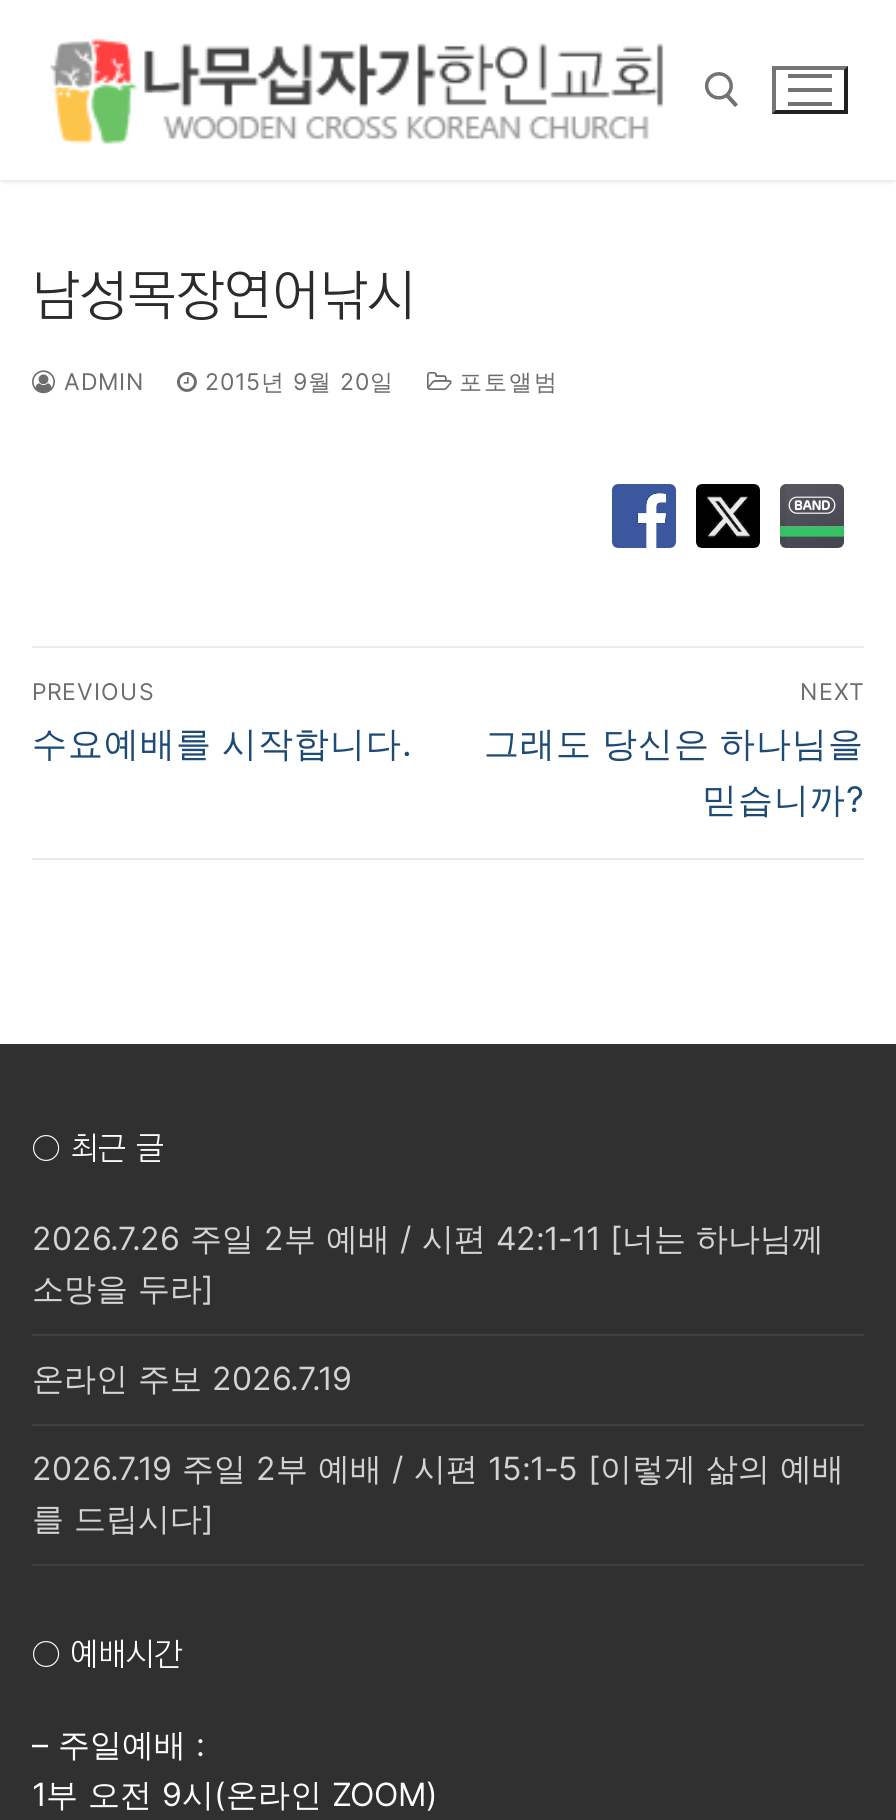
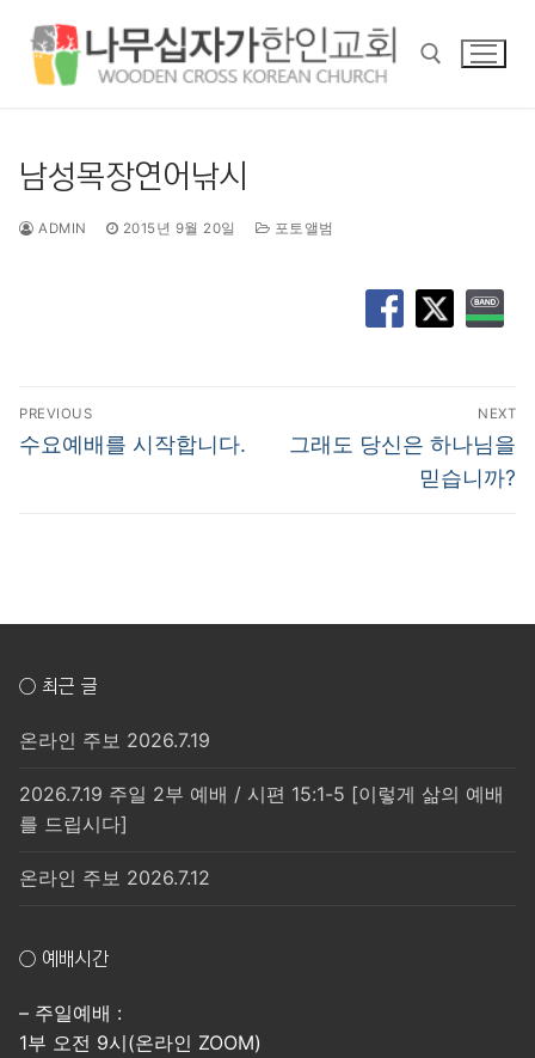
[32,1218,824,1308] 2026.7.26 주일 2부 예배 / 시편 42:1-11 [너는 하나님께 | 소망을 두라] -> none
moved [32,1358,844,1539] -> [19,728,504,836]: 온라인 주보 2026.7.19 | 2026.7.19 주일 2부 예배 / 시편 15:1-5 [이렇게 삶의 예배 | 를 드립시다]
none -> [19,866,210,890] 온라인 주보 2026.7.12

